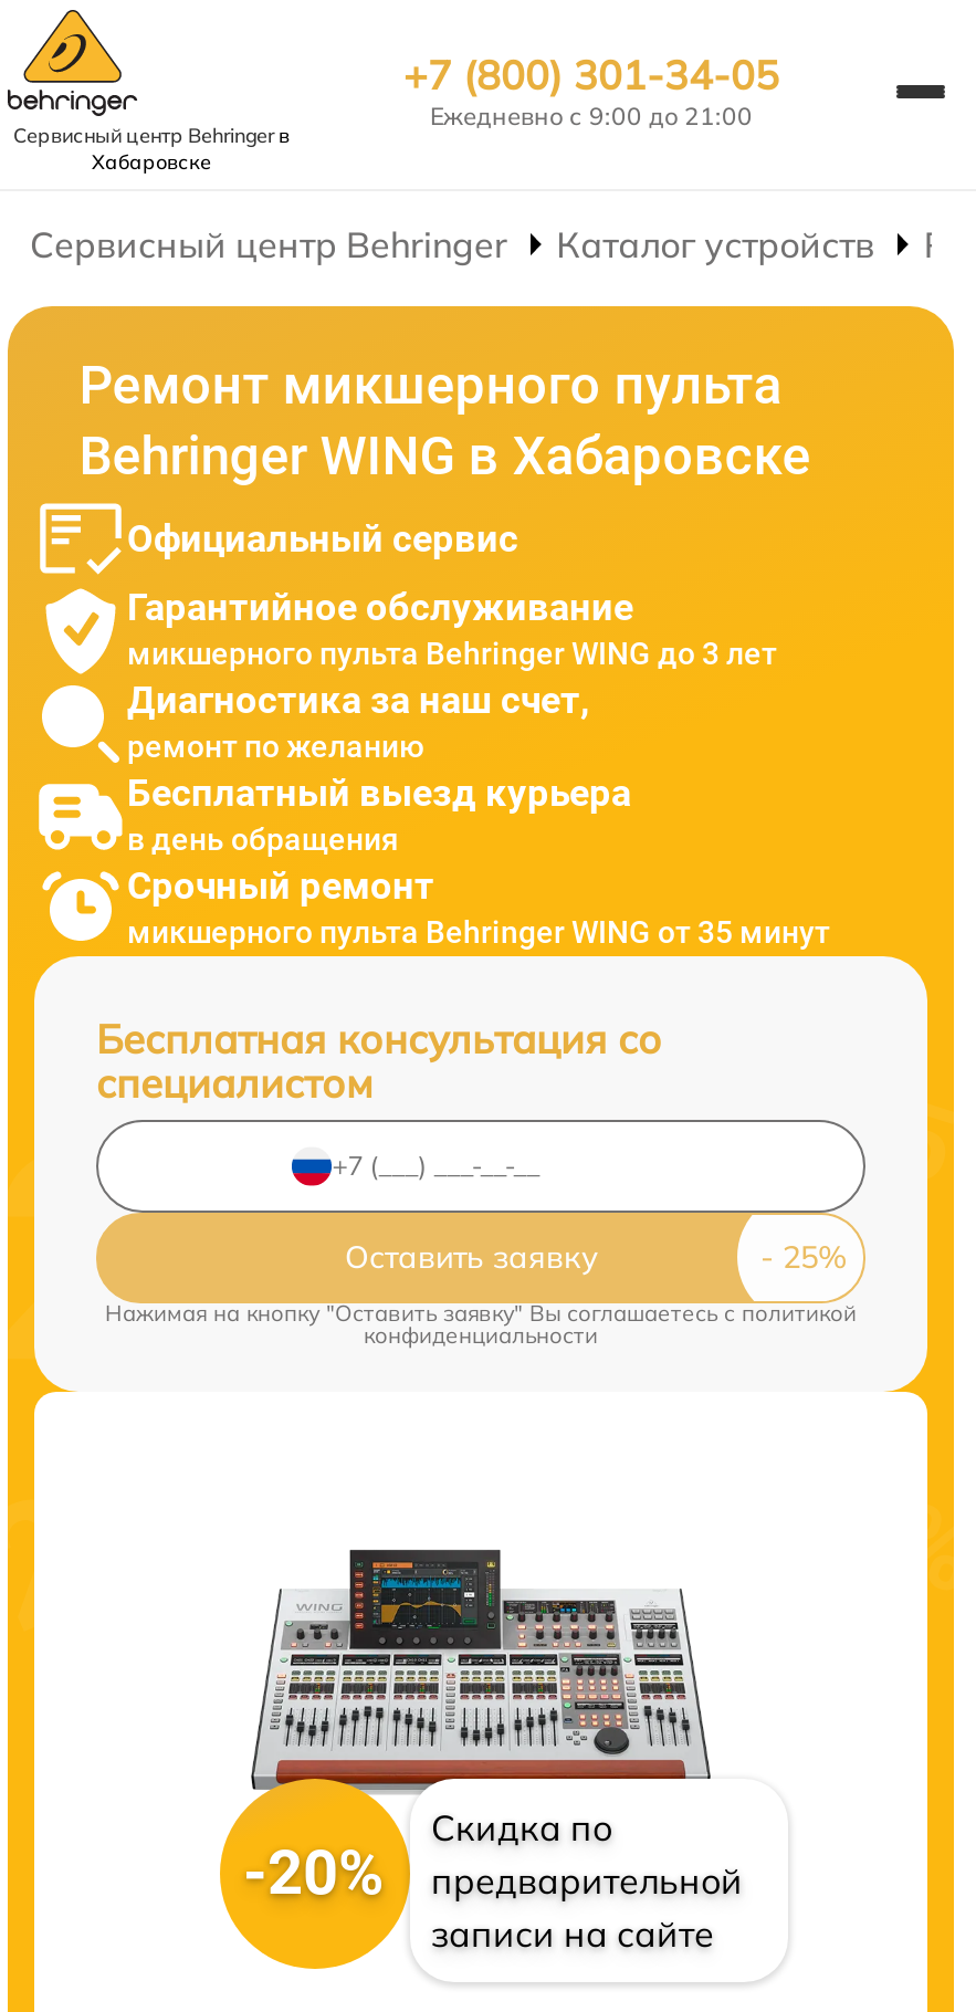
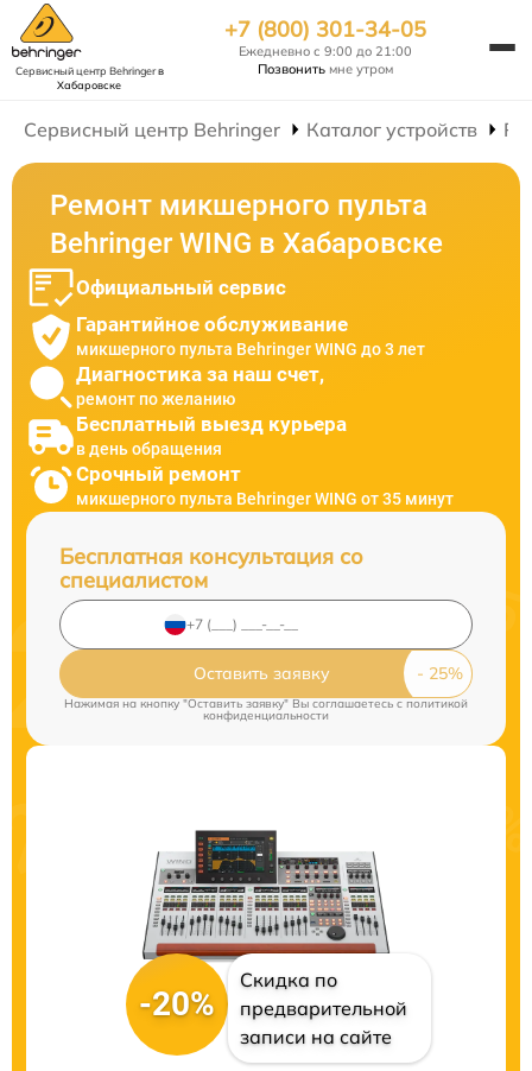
none -> [258,61,393,77] Позвонить мне утром

